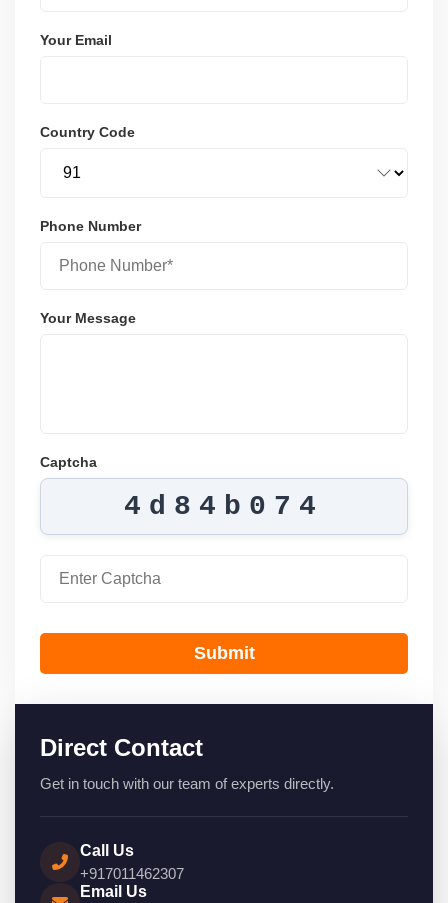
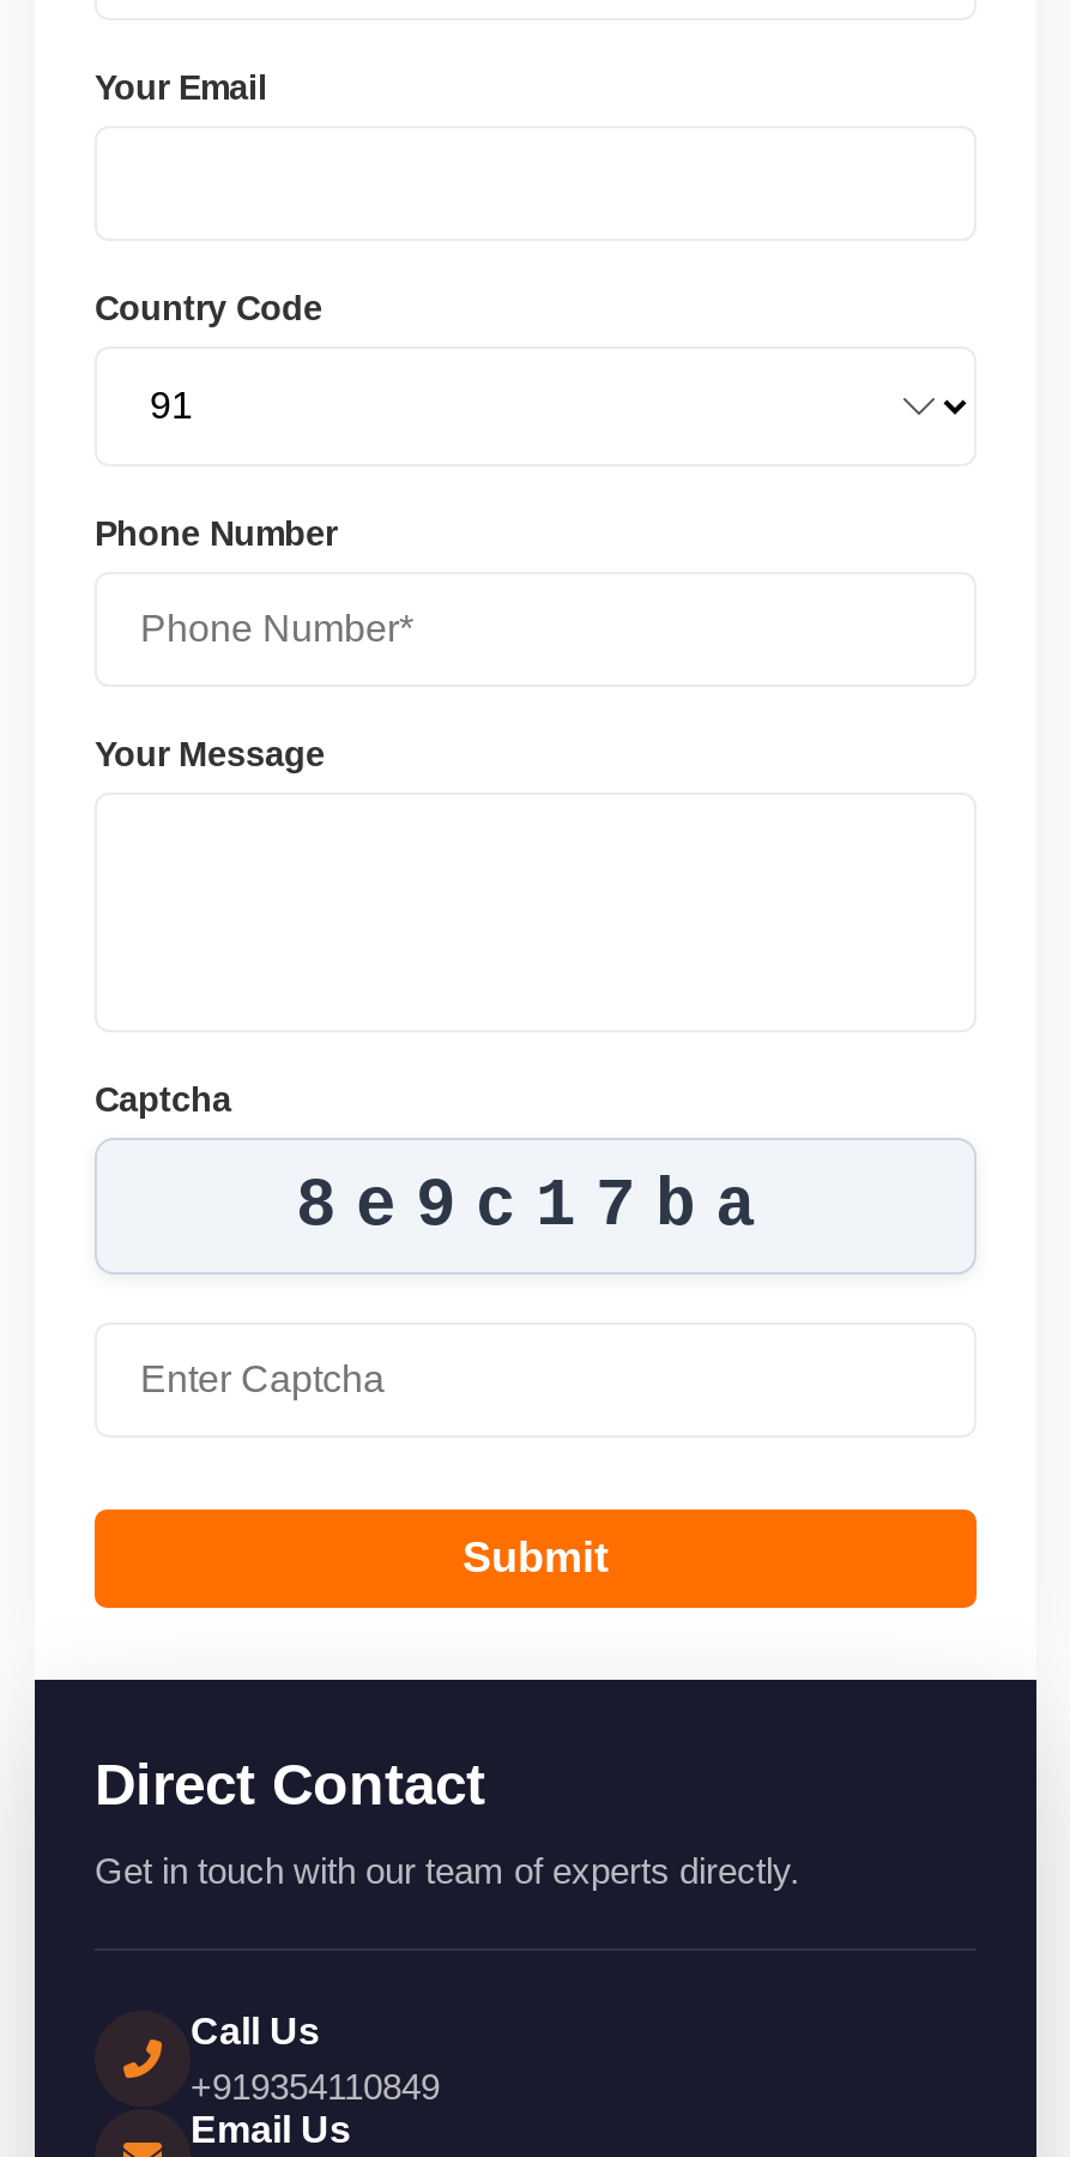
[124,491,324,522] 4d84b074 -> [296,1169,775,1243] 8e9c17ba
[80,865,184,882] +917011462307 -> [191,2066,440,2107] +919354110849

